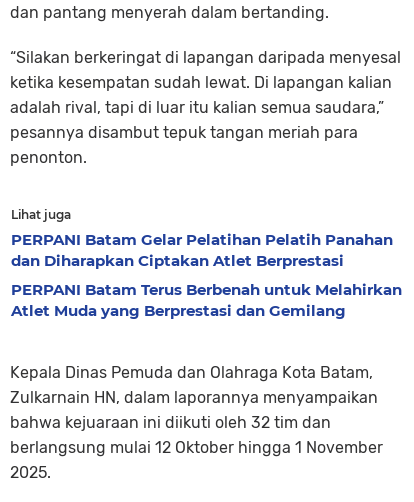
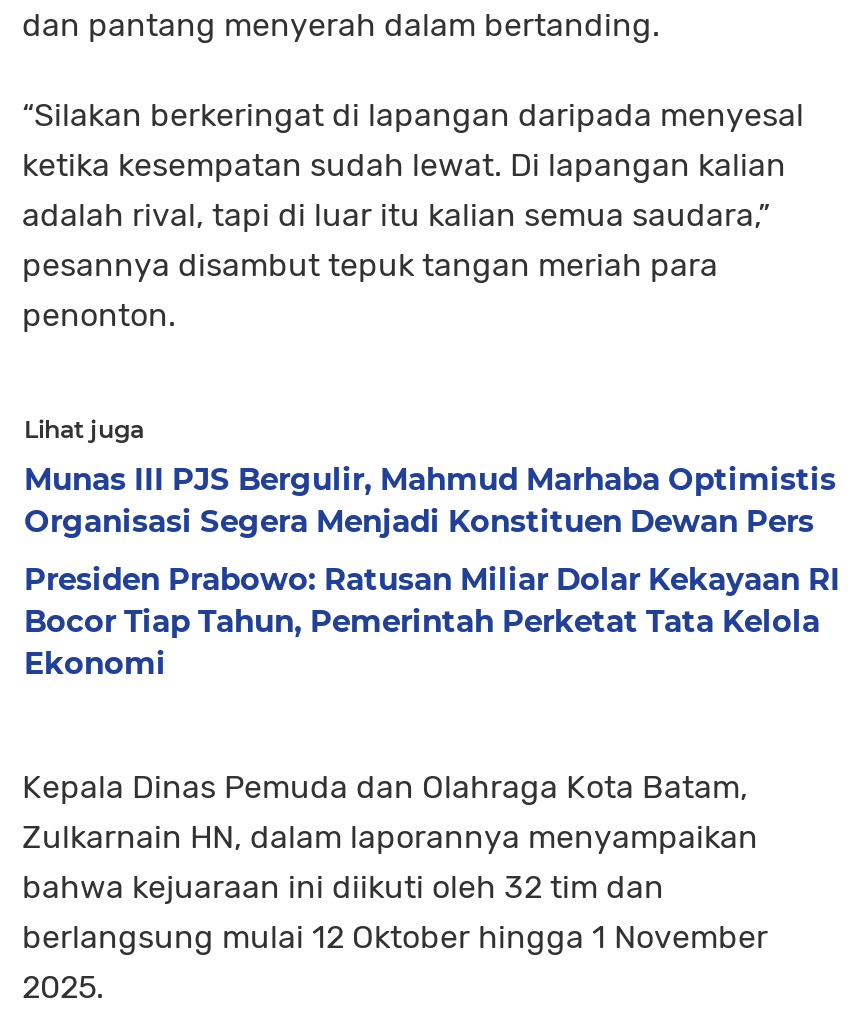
[11,230,393,270] PERPANI Batam Gelar Pelatihan Pelatih Panahan | dan Diharapkan Ciptakan Atlet Berprestasi -> [24,460,836,540] Munas III PJS Bergulir, Mahmud Marhaba Optimistis | Organisasi Segera Menjadi Konstituen Dewan Pers
[11,280,402,320] PERPANI Batam Terus Berbenah untuk Melahirkan | Atlet Muda yang Berprestasi dan Gemilang -> [24,560,840,682] Presiden Prabowo: Ratusan Miliar Dolar Kekayaan RI | Bocor Tiap Tahun, Pemerintah Perketat Tata Kelola | Ekonomi

